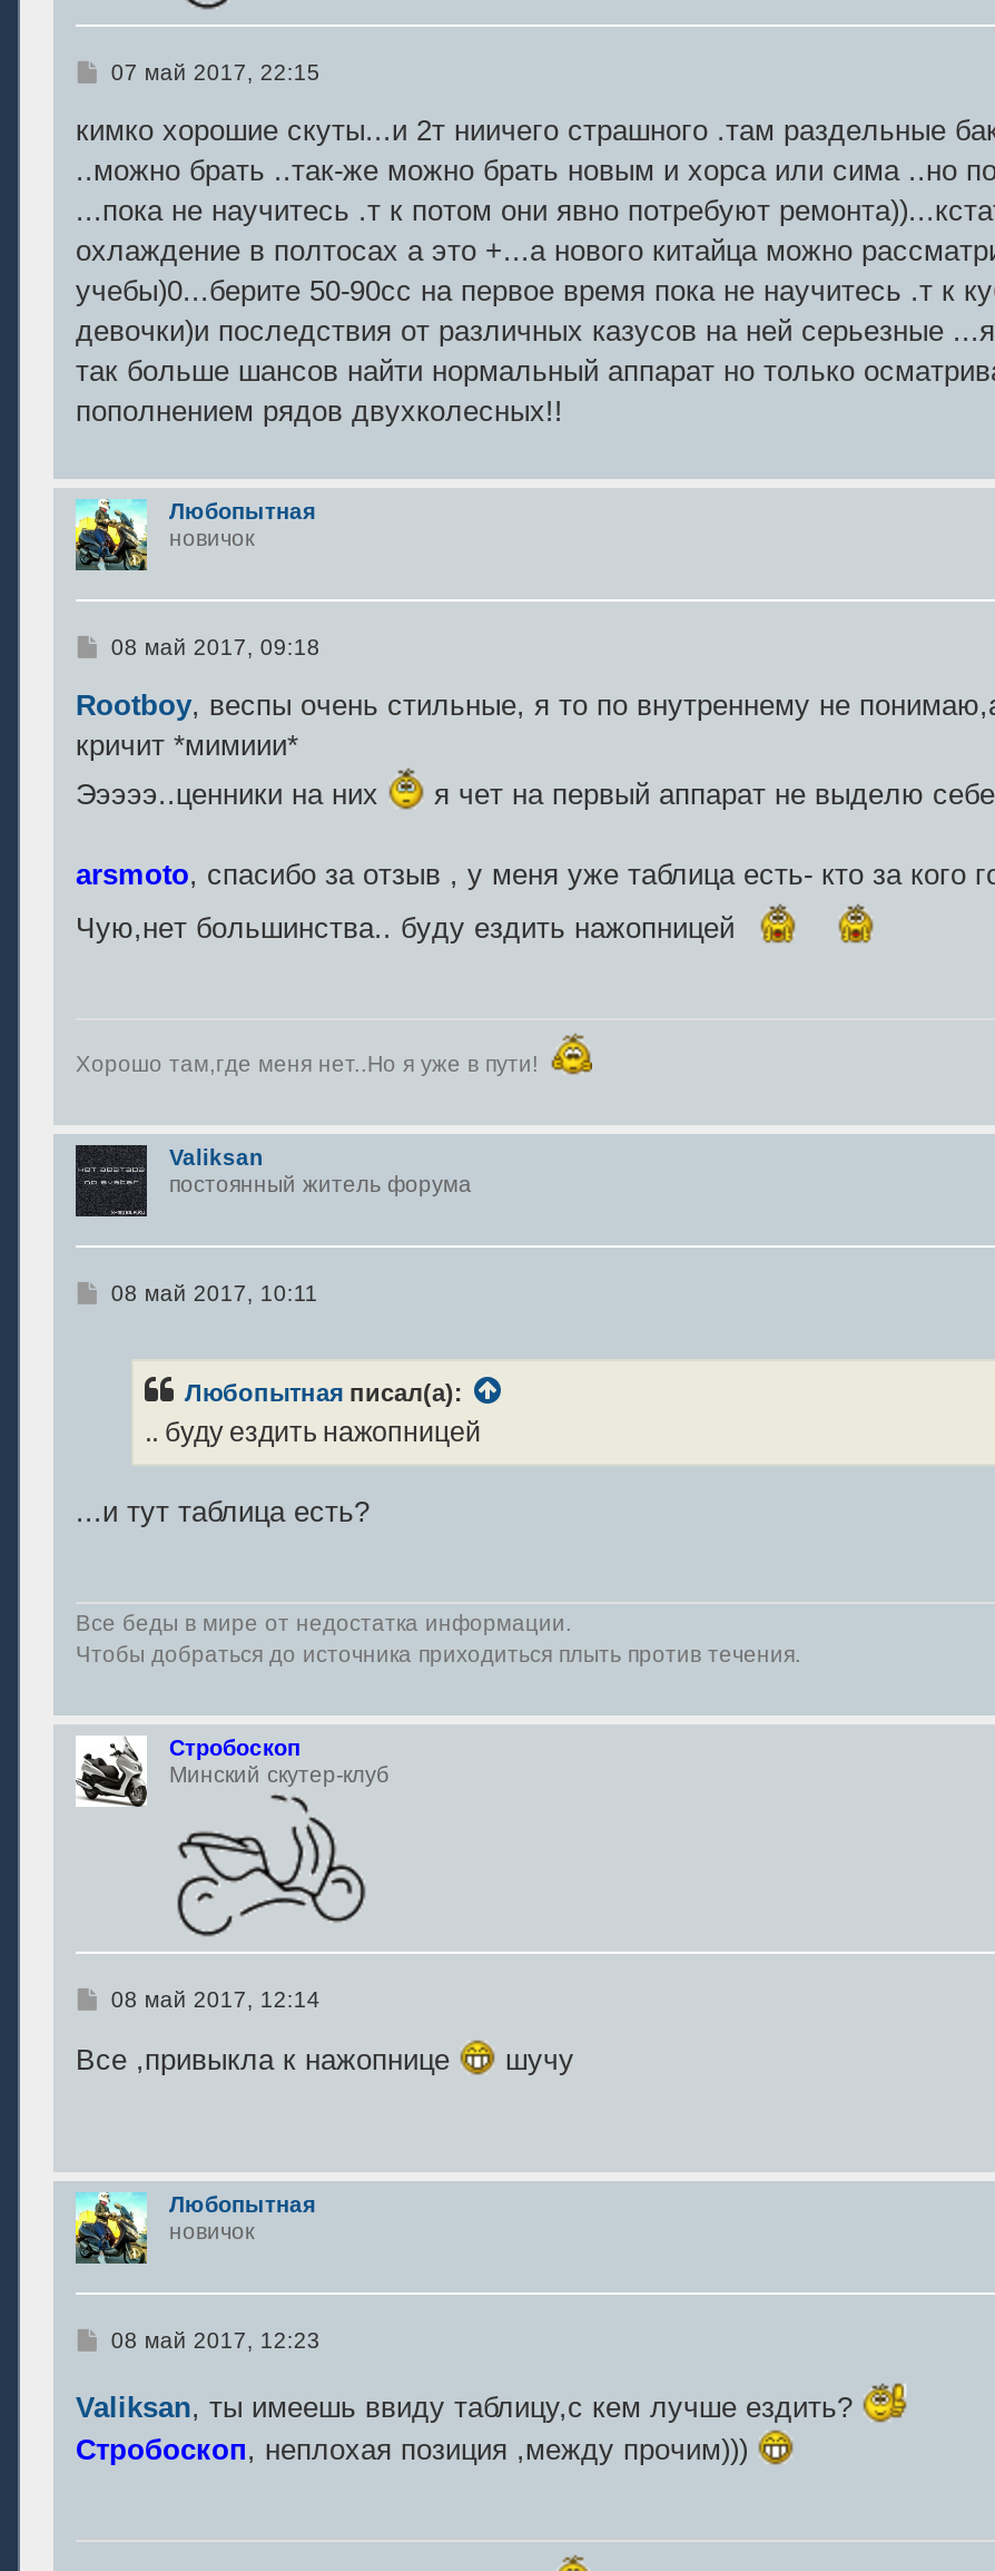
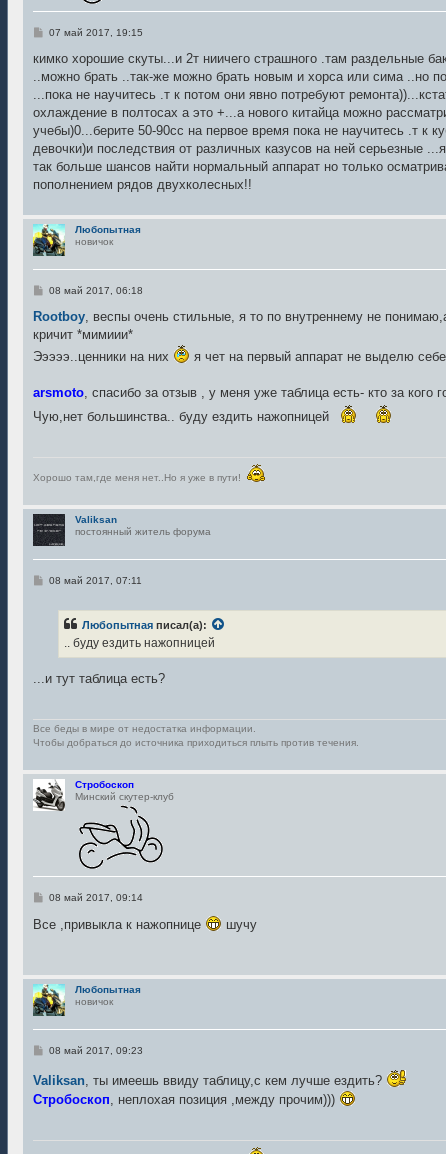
[111,59,320,84] 07 май 2017, 22:15 -> [49,27,143,38] 07 май 2017, 19:15
[111,634,320,659] 08 май 2017, 09:18 -> [49,285,143,296] 08 май 2017, 06:18
[111,1280,318,1305] 08 май 2017, 10:11 -> [49,575,142,586] 08 май 2017, 07:11
[111,1988,320,2012] 08 май 2017, 12:14 -> [49,892,143,903] 08 май 2017, 09:14
[111,2329,320,2353] 08 май 2017, 12:23 -> [49,1045,143,1056] 08 май 2017, 09:23

